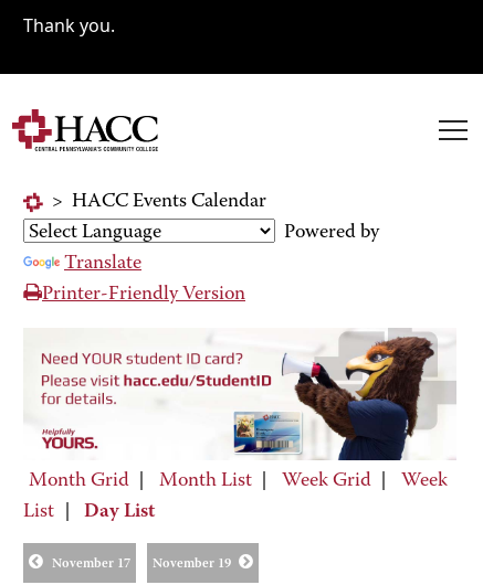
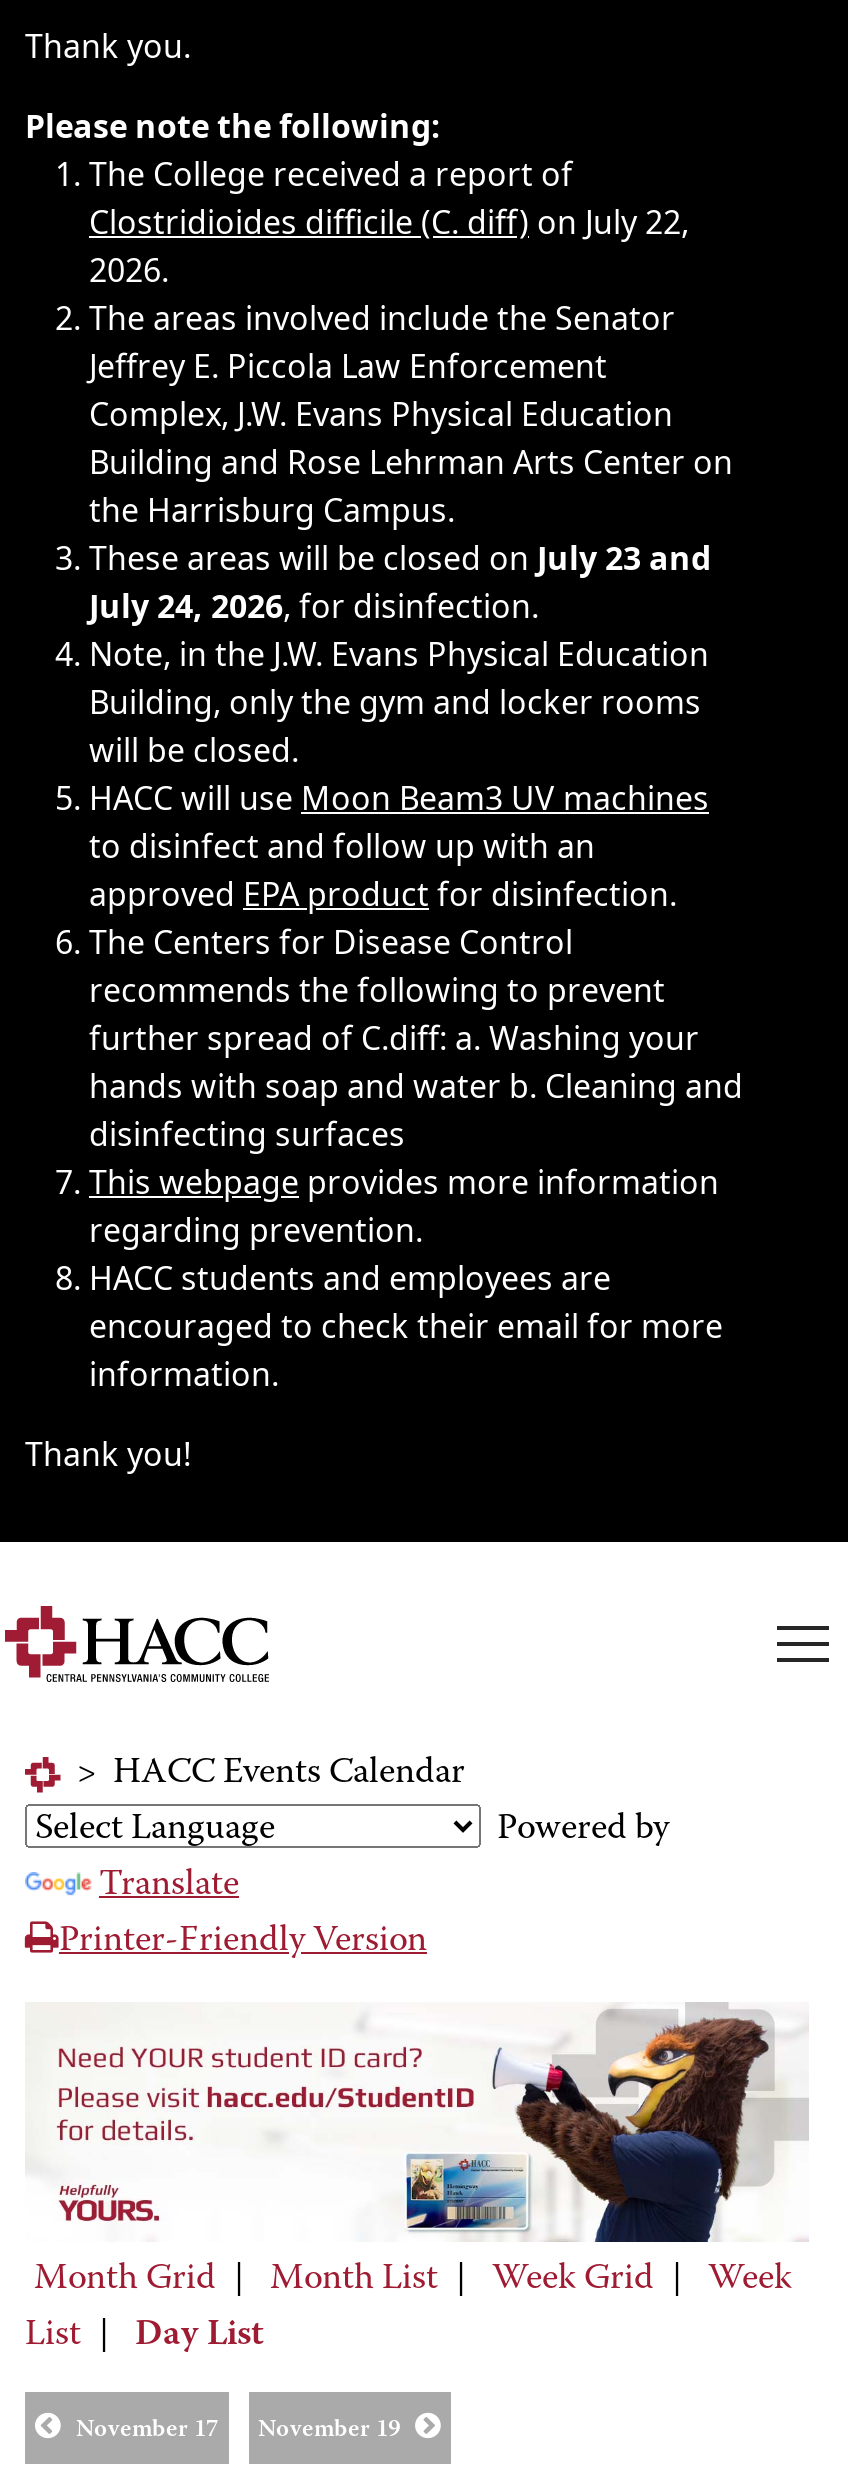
none -> [25,104,743,1476] Please note the following: | The College received a report of | Clostridioides difficile (C. diff) on July 22, | 2026. | The areas involved include the Senator | Jeffrey E. Piccola Law Enforcement | Complex, J.W. Evans Physical Education | Building and Rose Lehrman Arts Center on | the Harrisburg Campus. | These areas will be closed on July 23 and | July 24, 2026, for disinfection. | Note, in the J.W. Evans Physical Education | Building, only the gym and locker rooms | will be closed. | HACC will use Moon Beam3 UV machines | to disinfect and follow up with an | approved EPA product for disinfection. | The Centers for Disease Control | recommends the following to prevent | further spread of C.diff: a. Washing your | hands with soap and water b. Cleaning and | disinfecting surfaces | This webpage provides more information | regarding prevention. | HACC students and employees are | encouraged to check their email for more | information. | Thank you!

